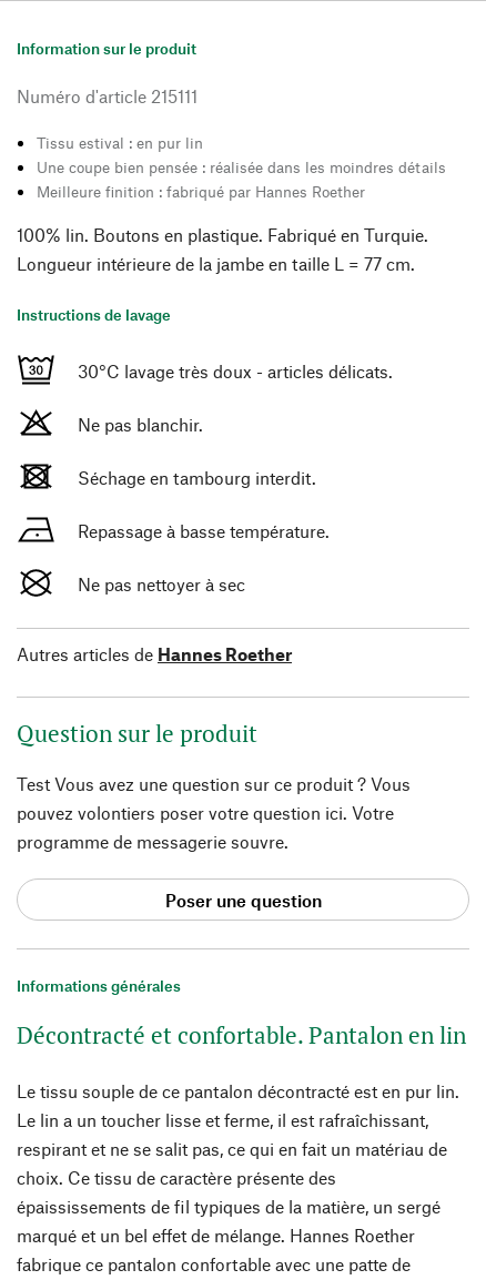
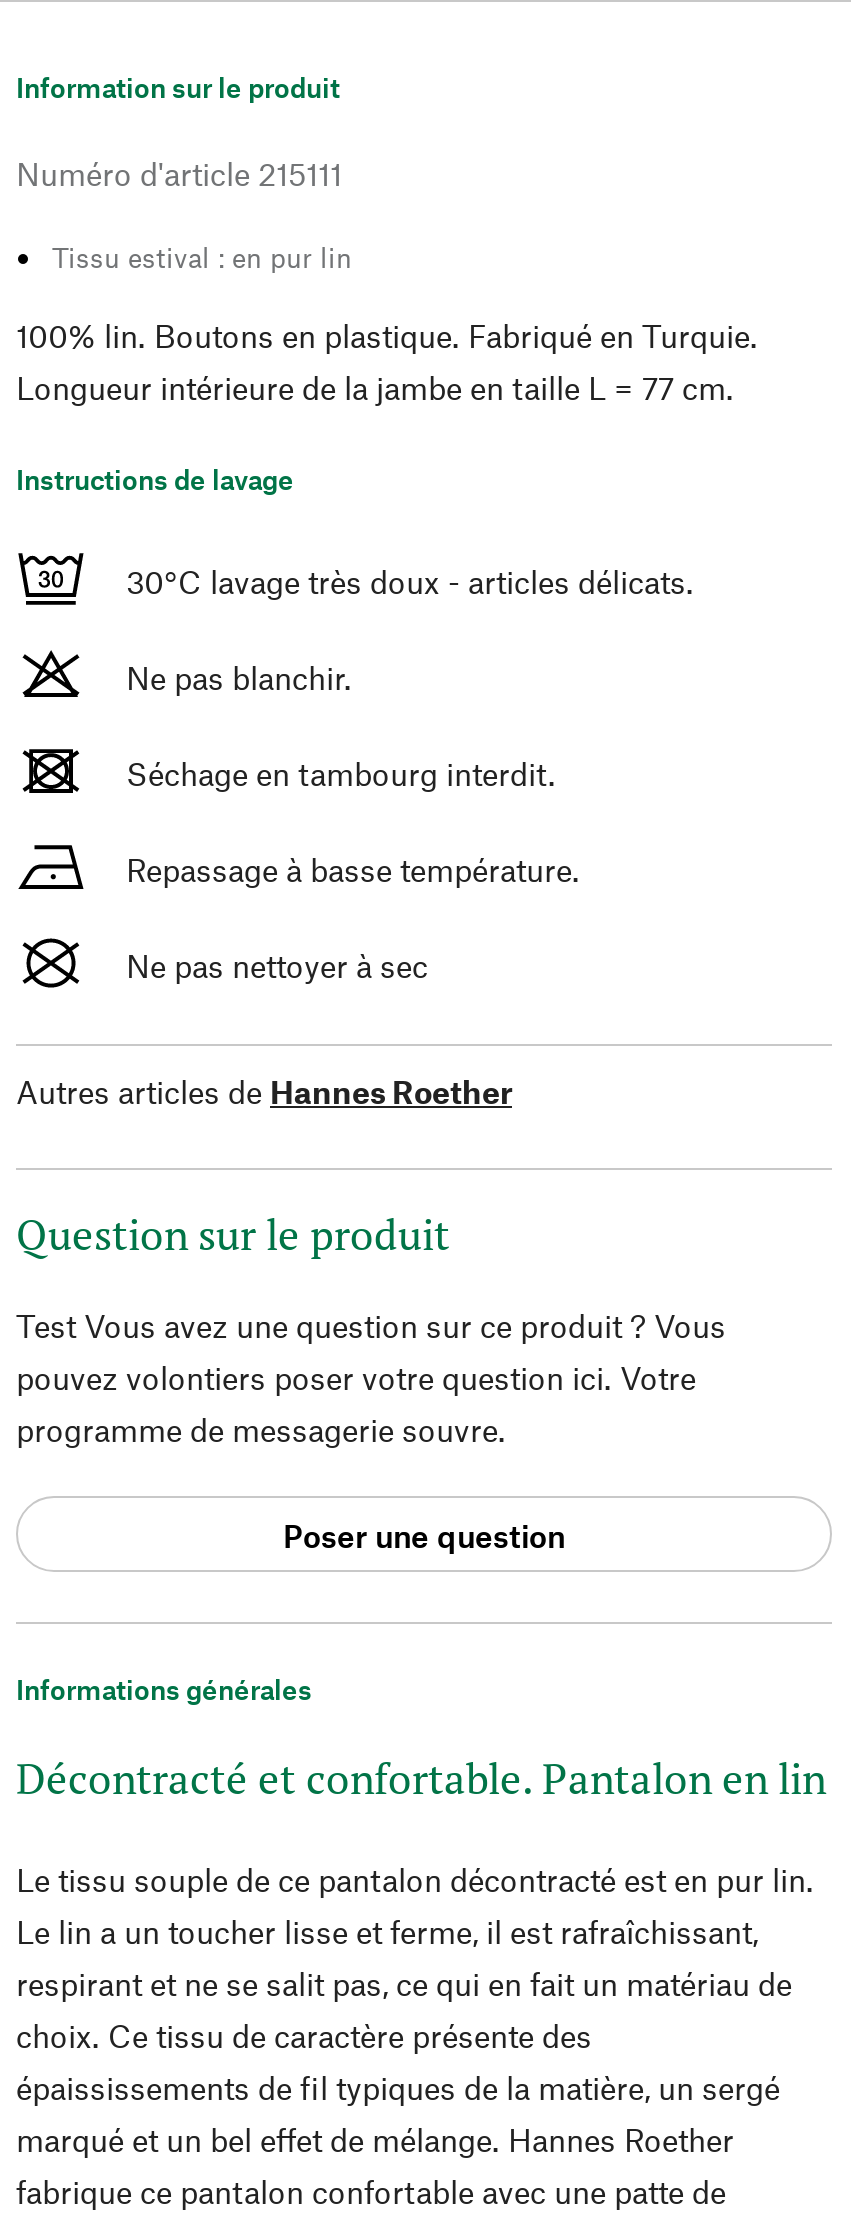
[37,158,446,201] Une coupe bien pensée : réalisée dans les moindres détails | Meilleure finition : fabriqué par Hannes Roether -> none

